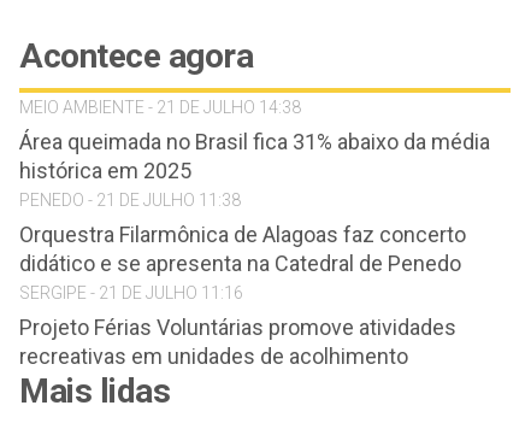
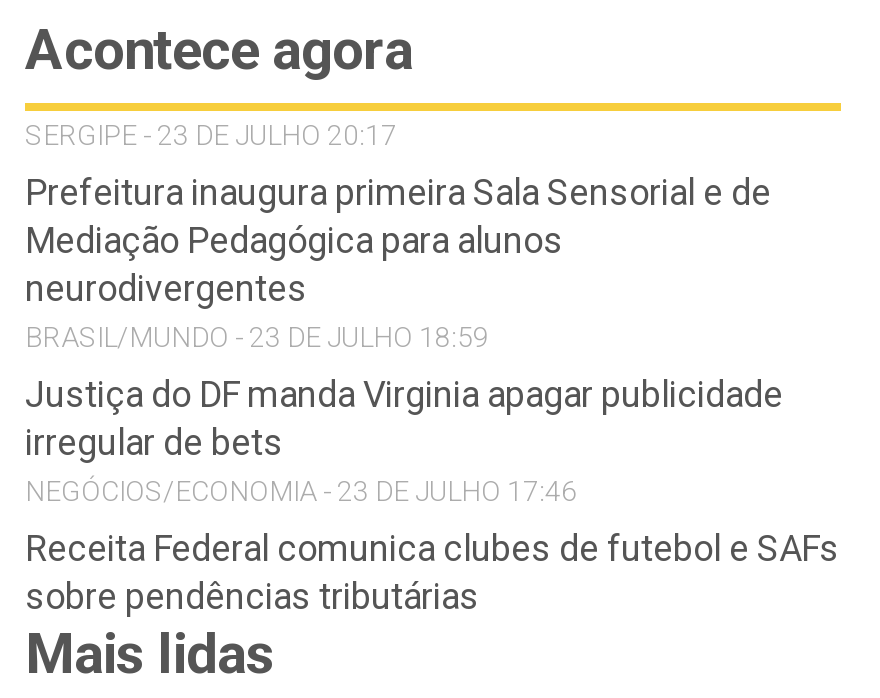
[19,98,301,117] MEIO AMBIENTE - 21 DE JULHO 14:38 -> [25,119,397,151] SERGIPE - 23 DE JULHO 20:17
[19,129,490,210] Área queimada no Brasil fica 31% abaixo da média | histórica em 2025 | PENEDO - 21 DE JULHO 11:38 -> [25,171,771,353] Prefeitura inaugura primeira Sala Sensorial e de | Mediação Pedagógica para alunos | neurodivergentes | BRASIL/MUNDO - 23 DE JULHO 18:59
[19,222,466,302] Orquestra Filarmônica de Alagoas faz concerto | didático e se apresenta na Catedral de Penedo | SERGIPE - 21 DE JULHO 11:16 -> [25,373,783,507] Justiça do DF manda Virginia apagar publicidade | irregular de bets | NEGÓCIOS/ECONOMIA - 23 DE JULHO 17:46
[19,315,456,369] Projeto Férias Voluntárias promove atividades | recreativas em unidades de acolhimento -> [25,527,839,617] Receita Federal comunica clubes de futebol e SAFs | sobre pendências tributárias

